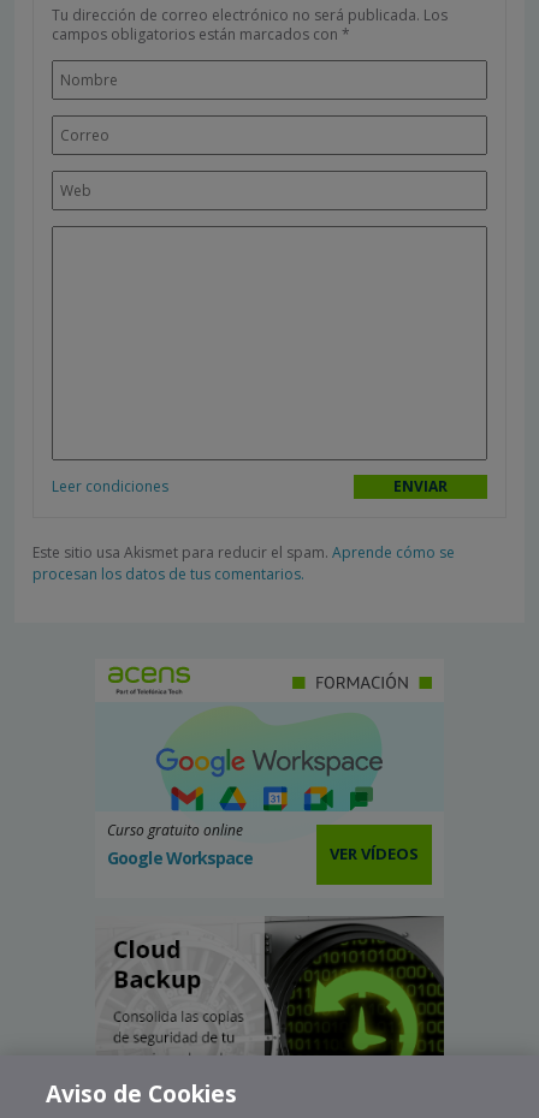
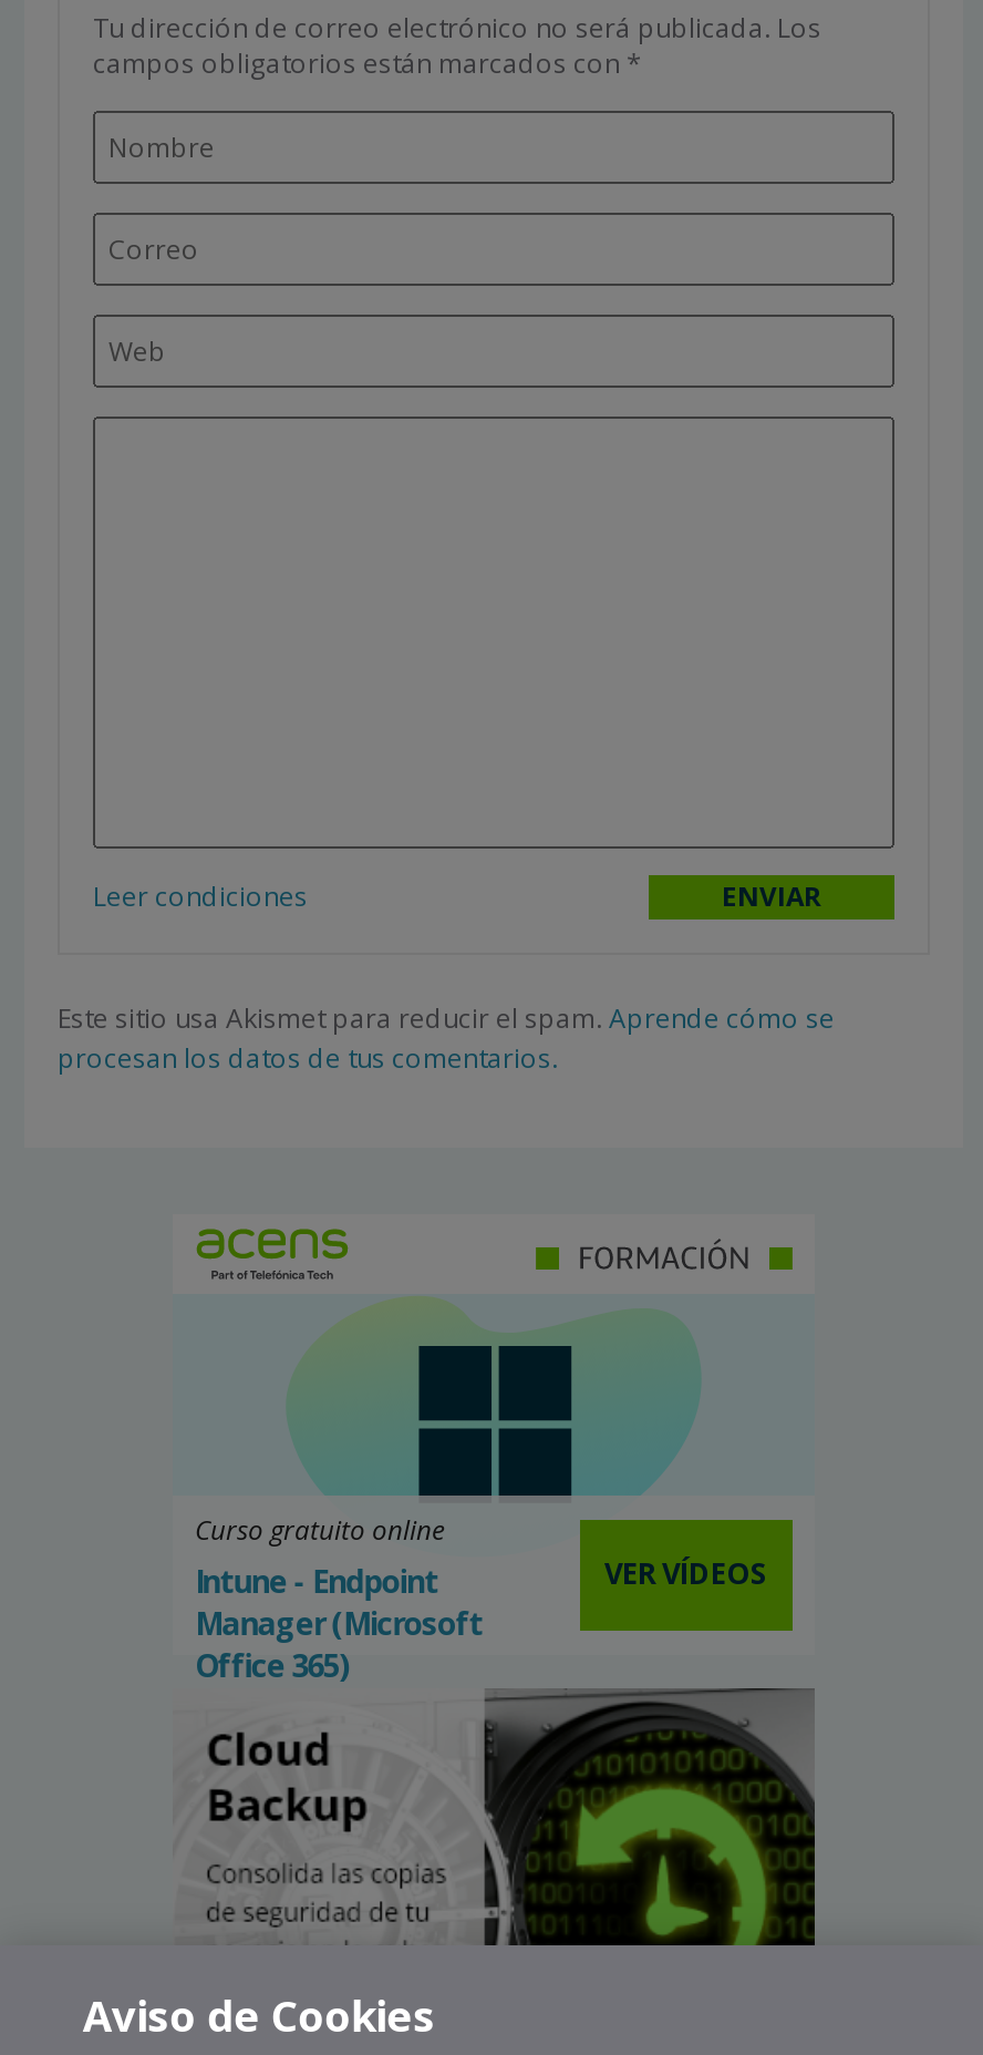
[107,704,384,869] [image] | Google Workspace -> [195,1296,700,1686] [image] | Intune - Endpoint | Manager (Microsoft | Office 365)

